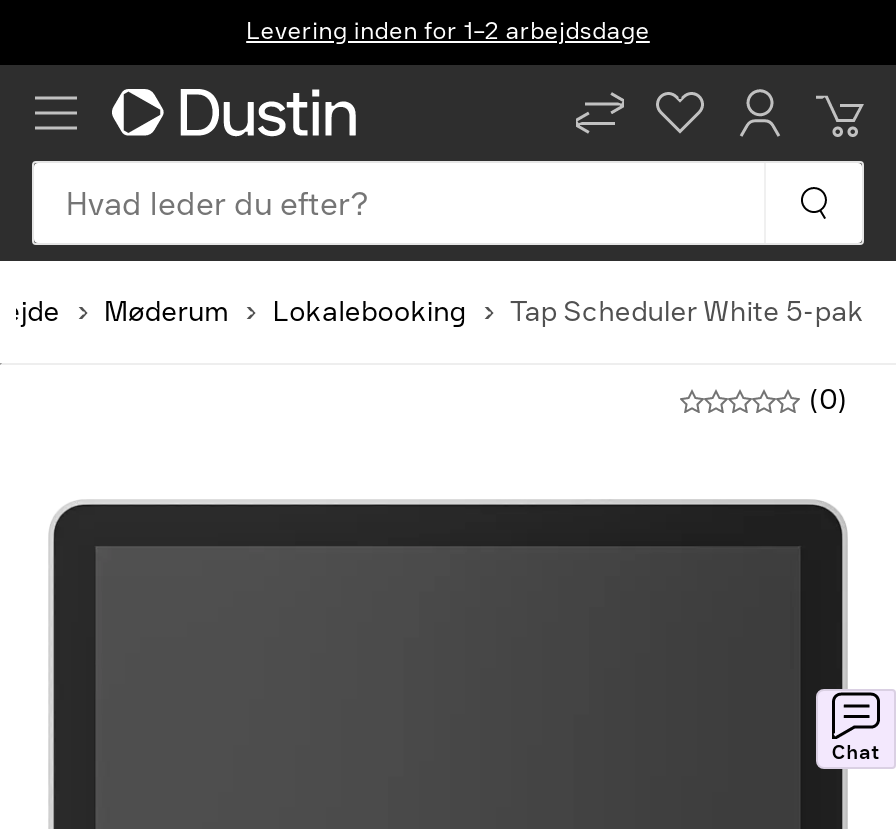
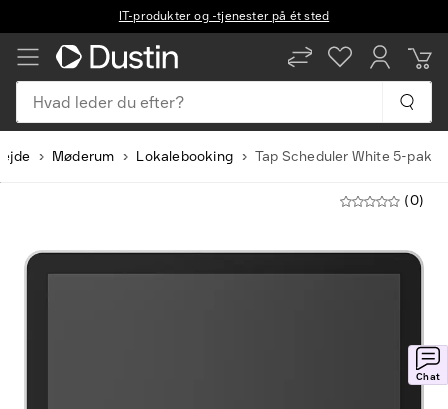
[246,17,650,45] Levering inden for 1–2 arbejdsdage -> [119,9,329,23] IT-produkter og -tjenester på ét sted

